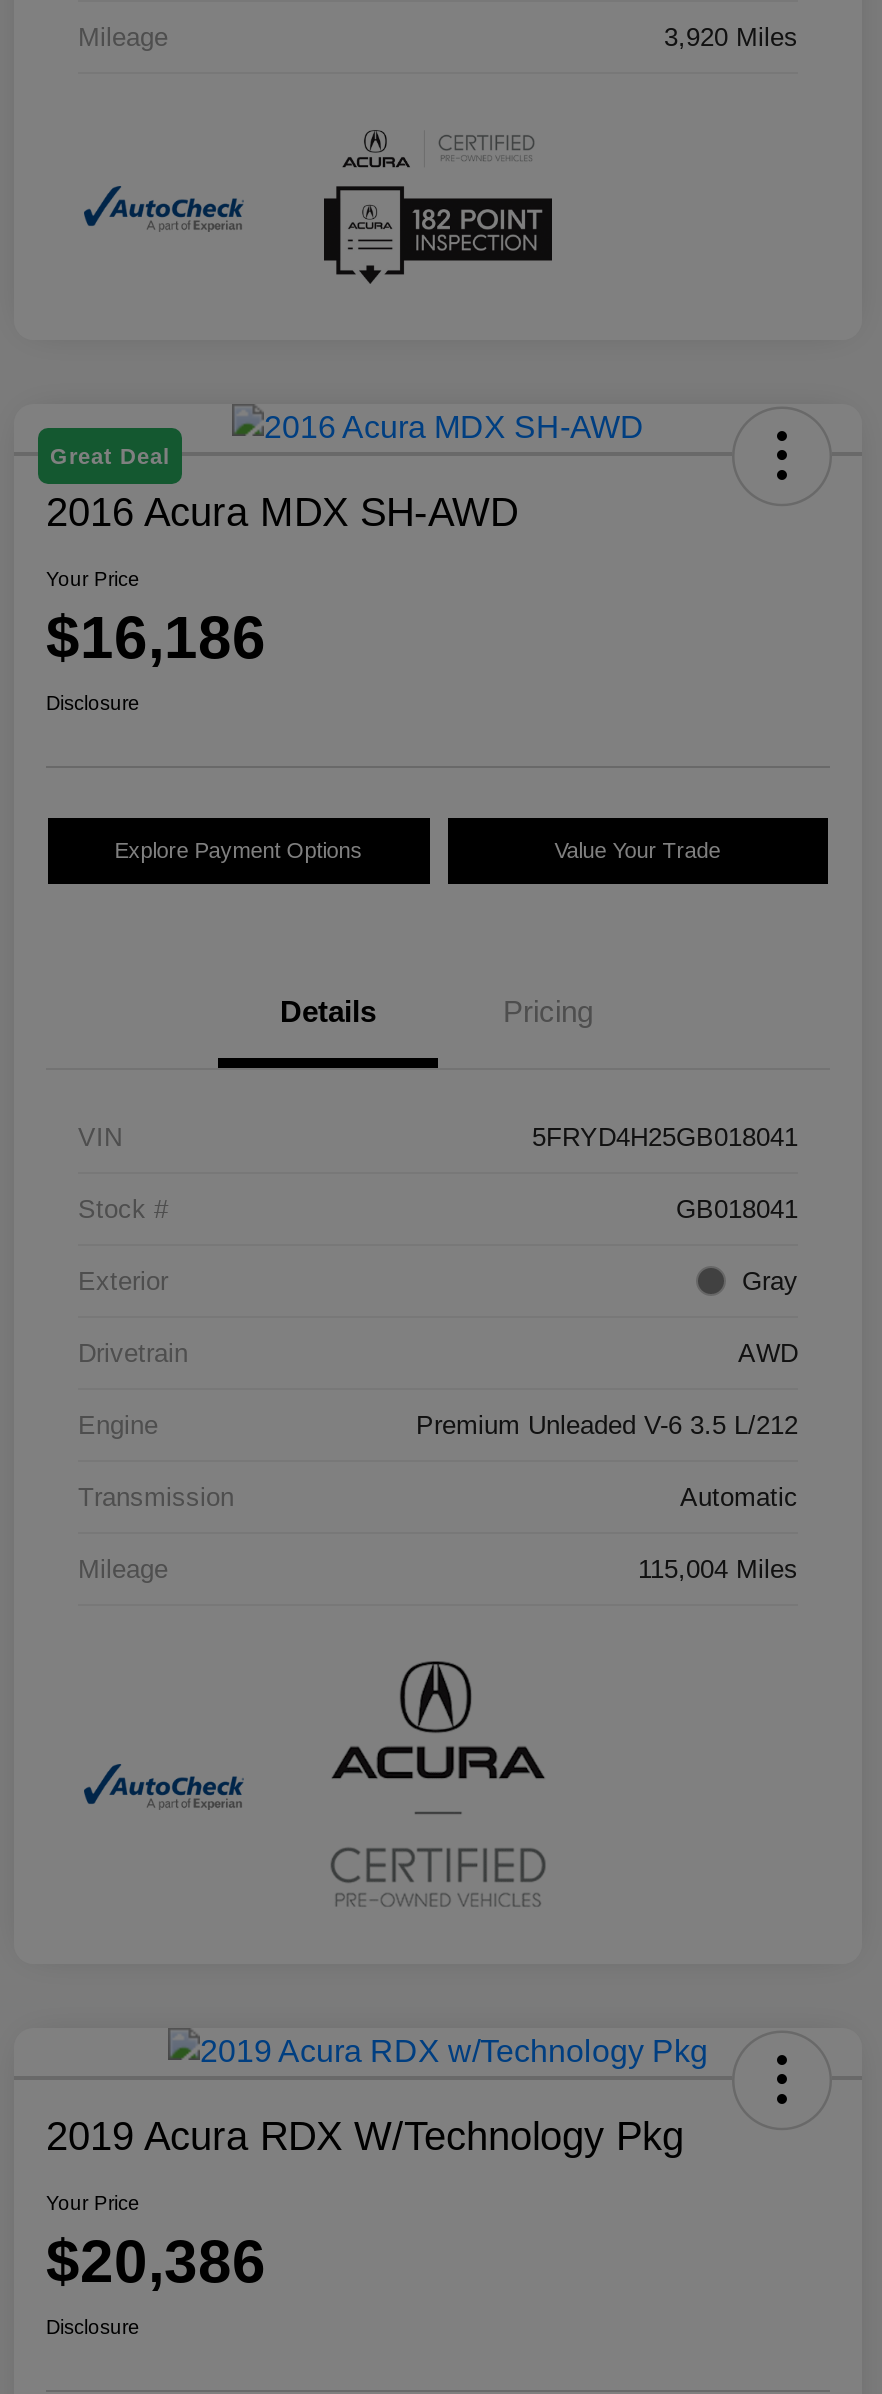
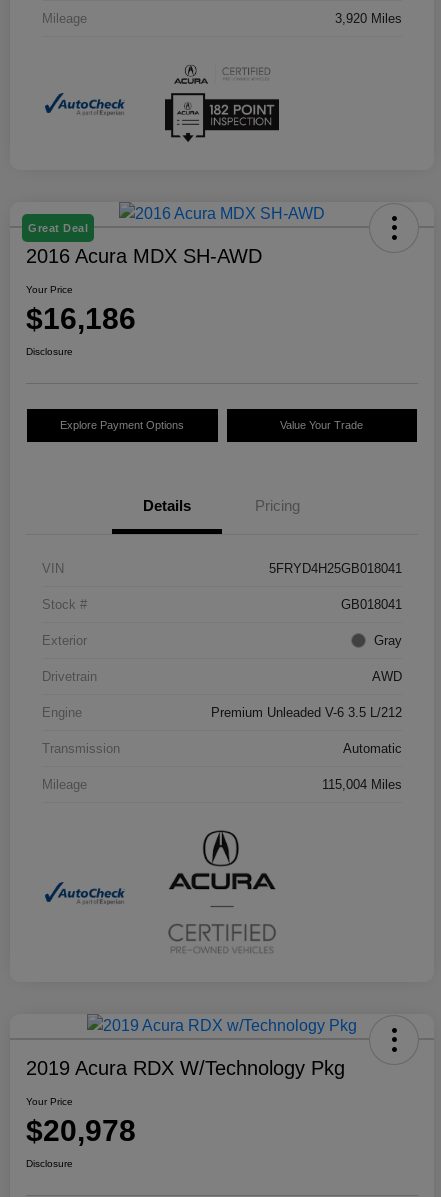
[46,2227,266,2293] $20,386 -> [26,1114,136,1147] $20,978

